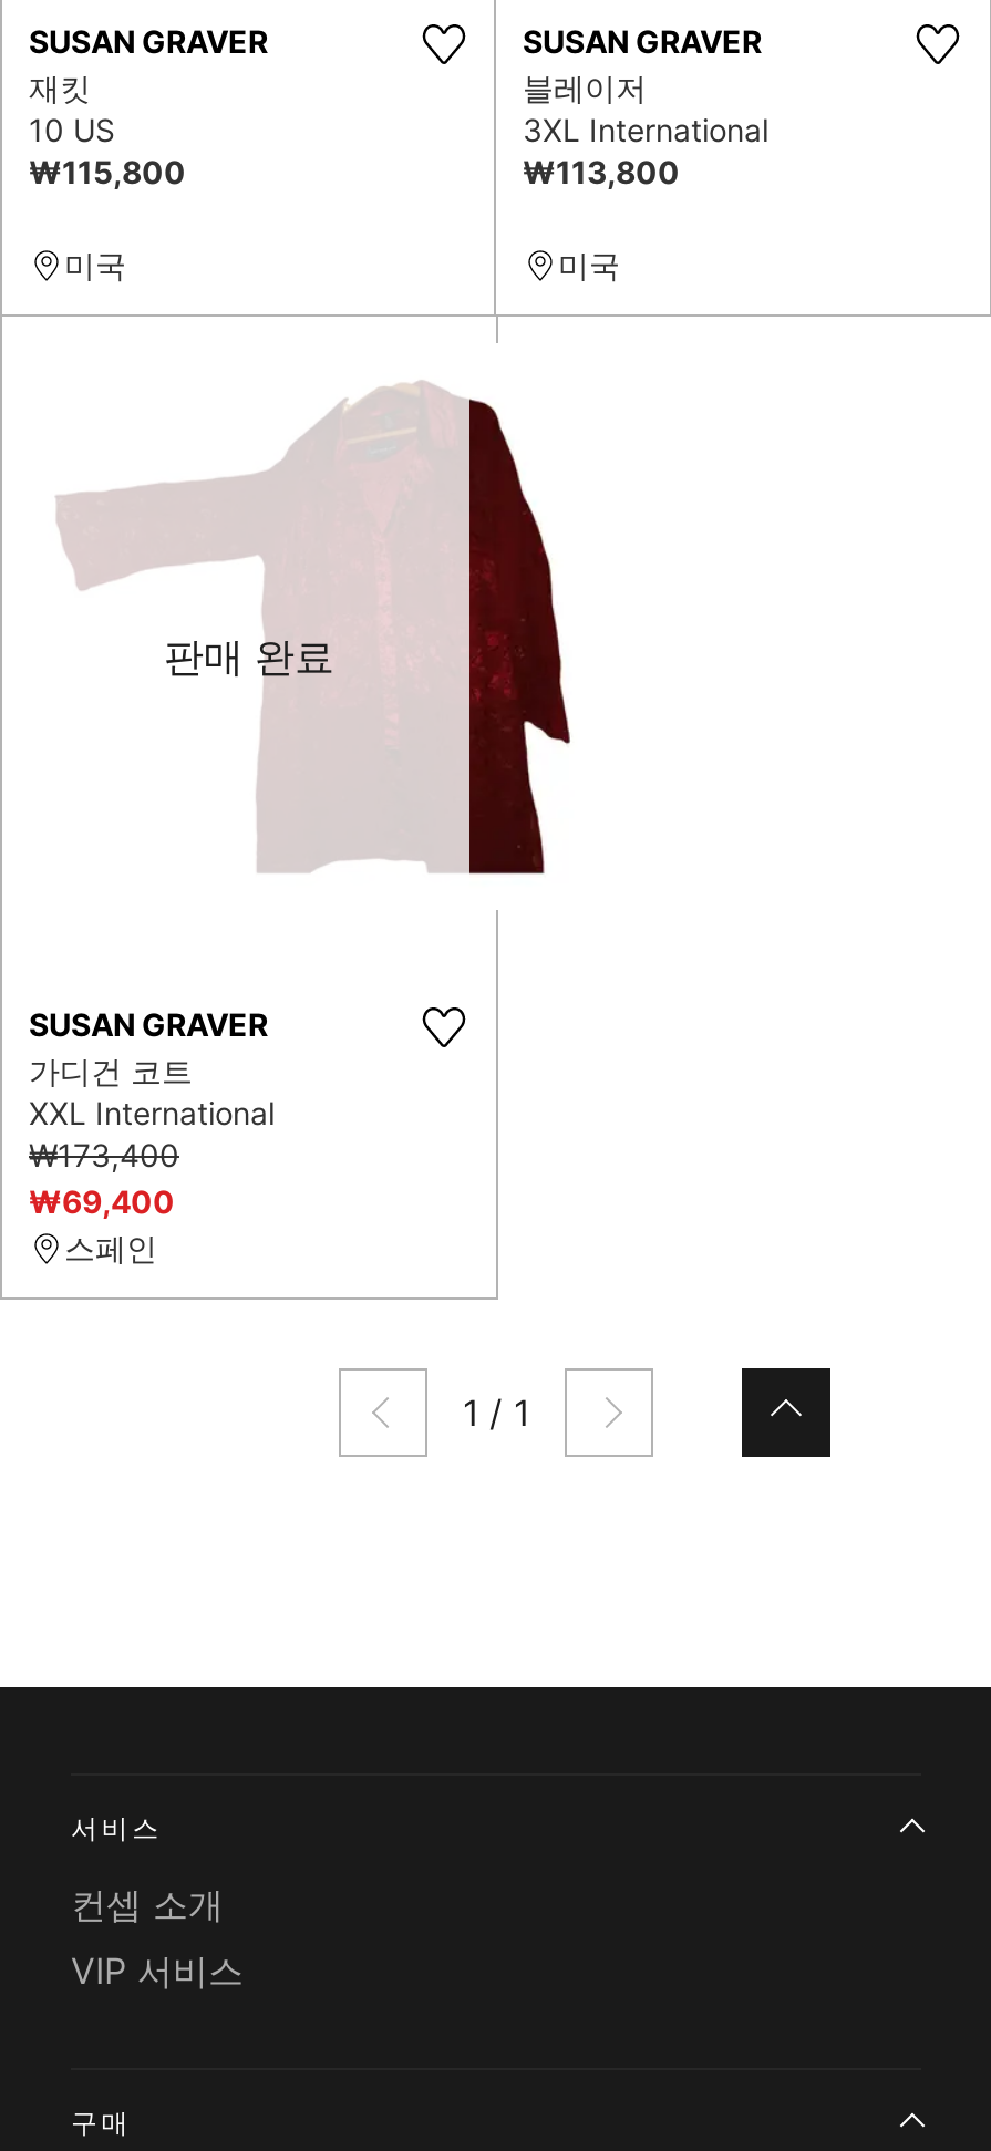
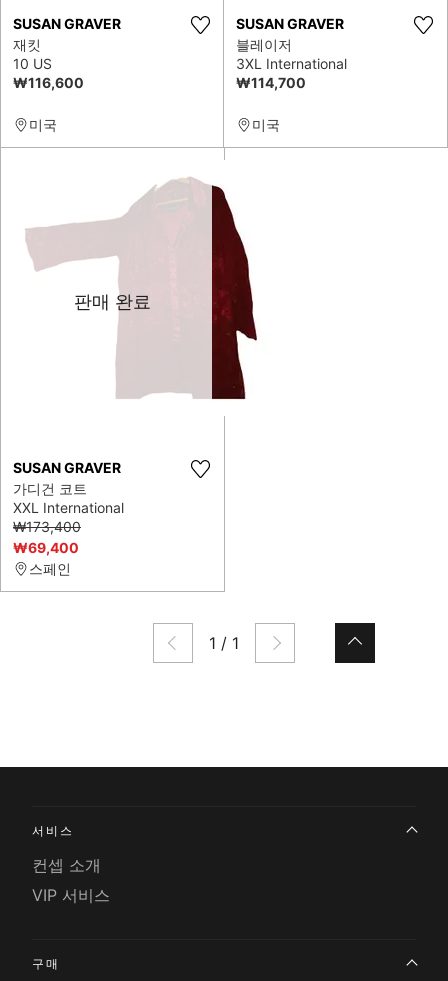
[29,153,186,191] ₩115,800 -> [13,74,84,91] ₩116,600
[523,153,680,191] ₩113,800 -> [236,74,306,91] ₩114,700

